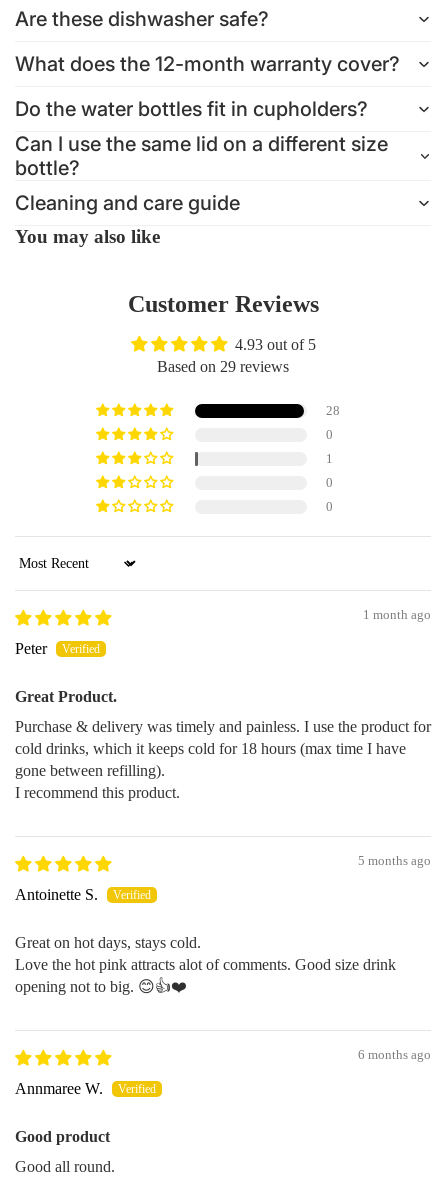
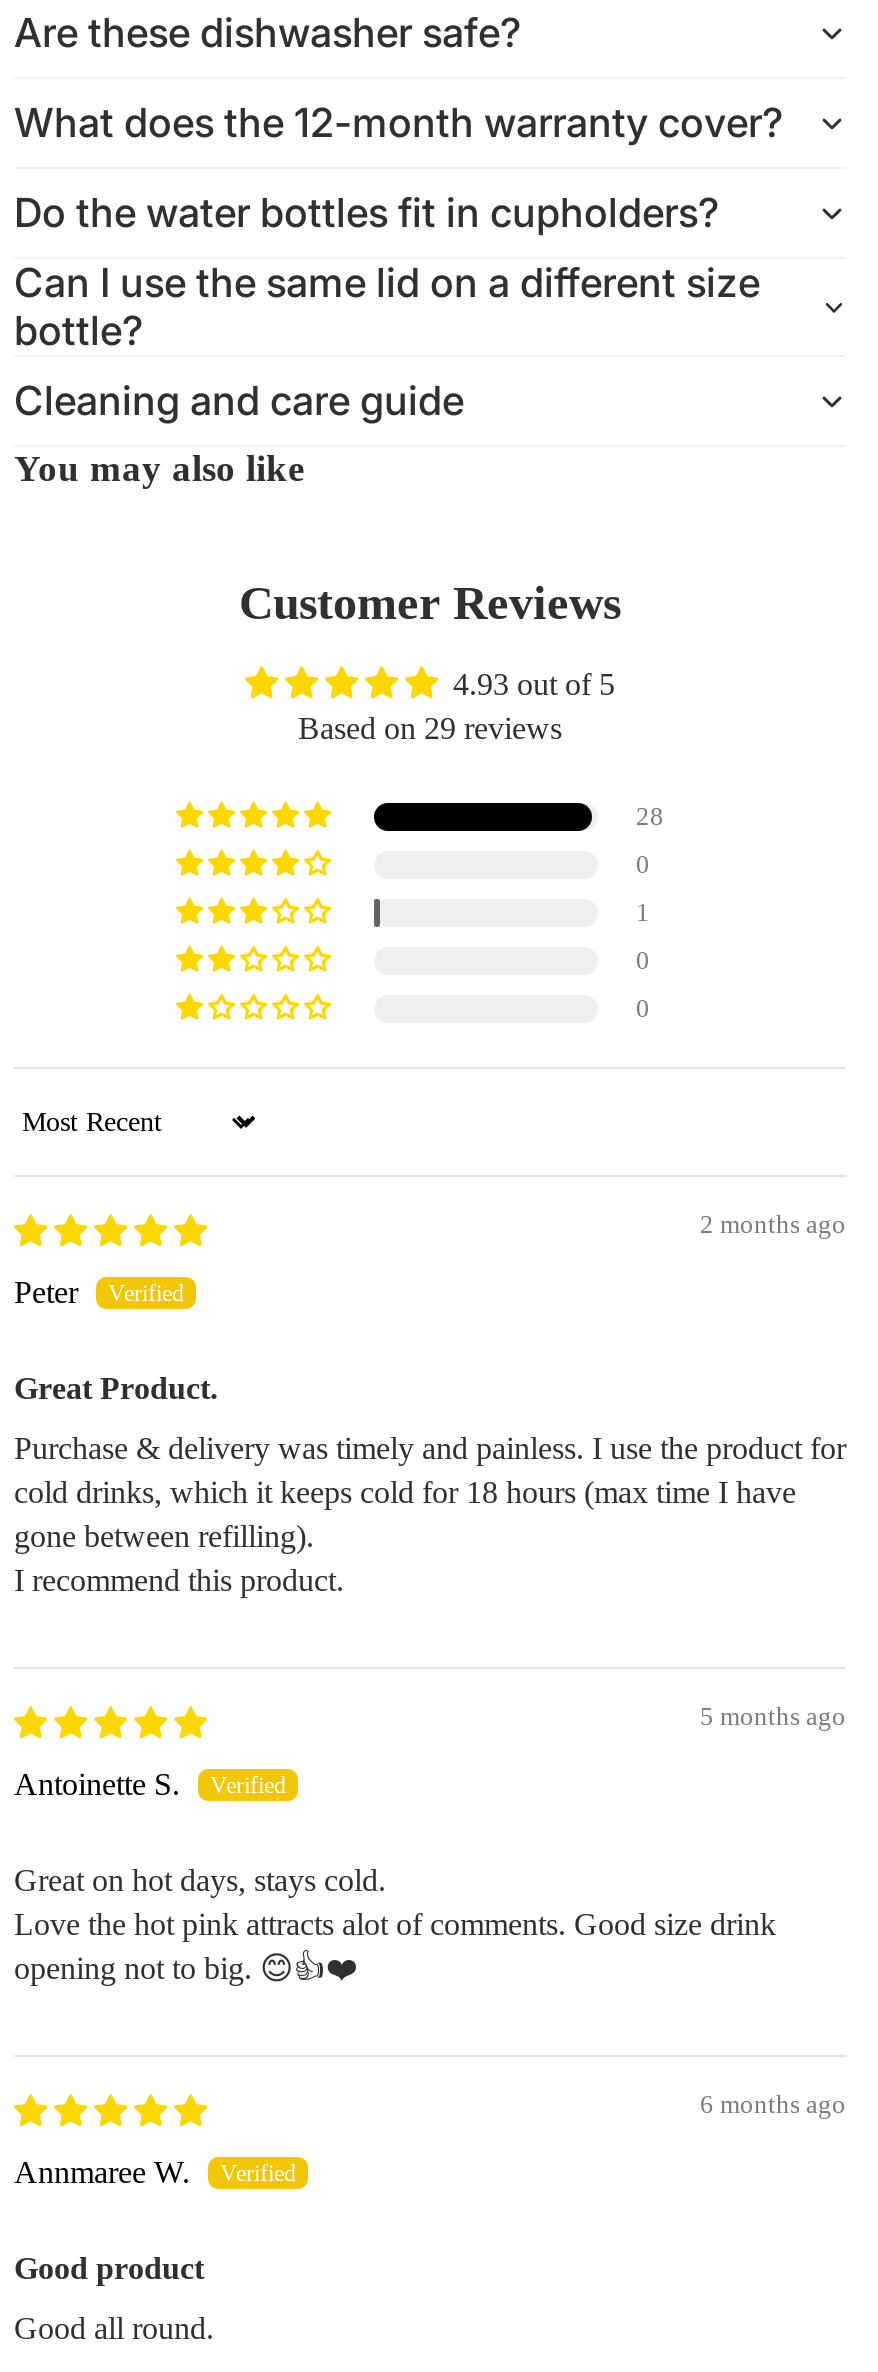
[363,608,431,622] 1 month ago -> [700,1211,846,1239] 2 months ago

